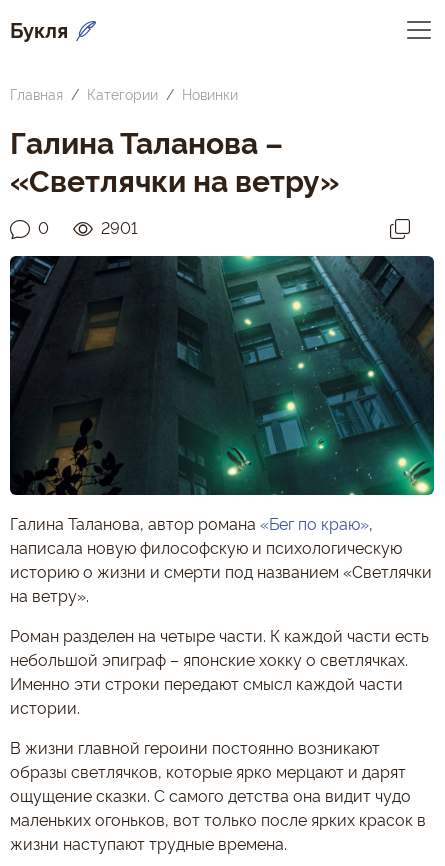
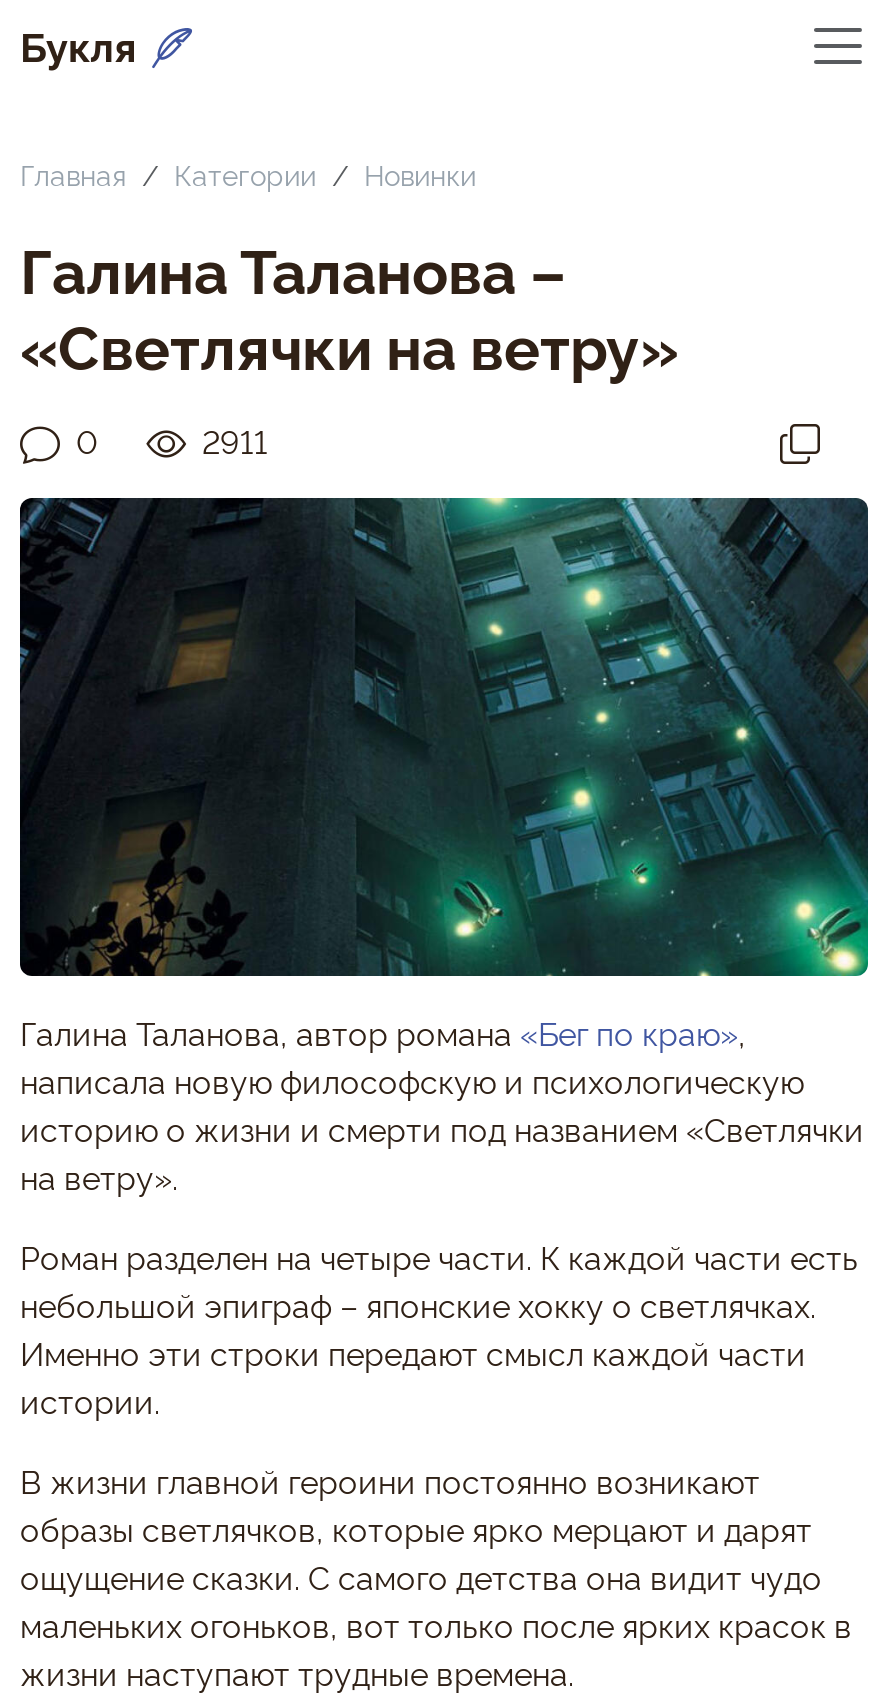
[101,215,138,237] 2901 -> [202,417,268,461] 2911

